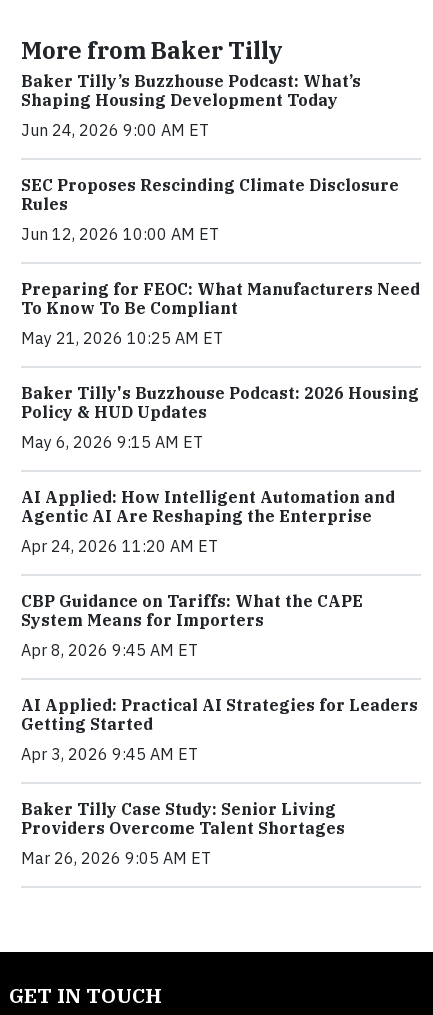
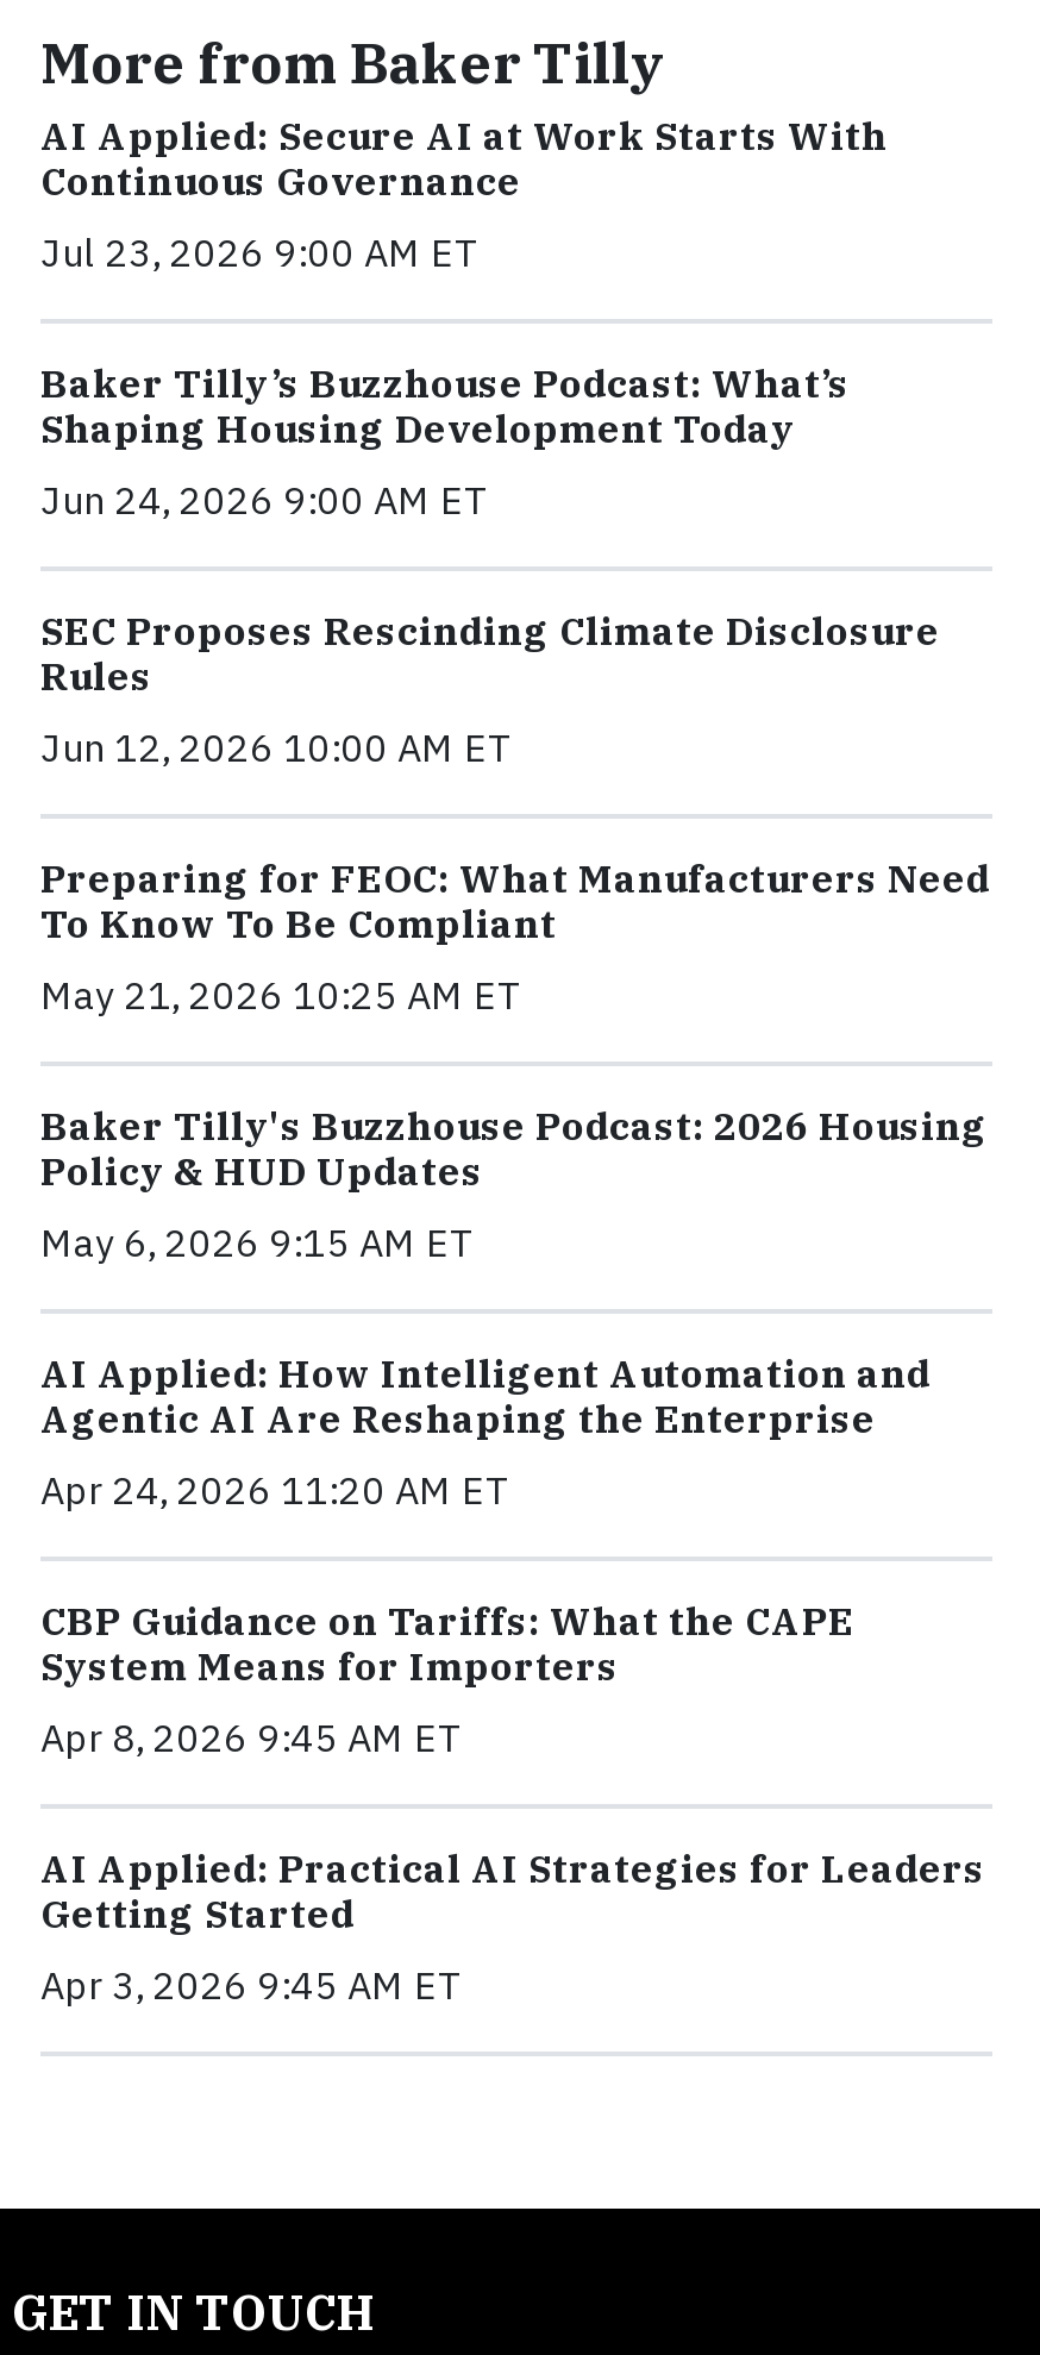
none -> [40,112,888,276] AI Applied: Secure AI at Work Starts With | Continuous Governance | Jul 23, 2026 9:00 AM ET
moved [21,71,420,764] -> [40,359,990,2009]: Baker Tilly’s Buzzhouse Podcast: What’s | Shaping Housing Development Today | Jun 24, 2026 9:00 AM ET | ... | Getting Started | Apr 3, 2026 9:45 AM ET
[21,799,345,868] Baker Tilly Case Study: Senior Living | Providers Overcome Talent Shortages | Mar 26, 2026 9:05 AM ET -> none

